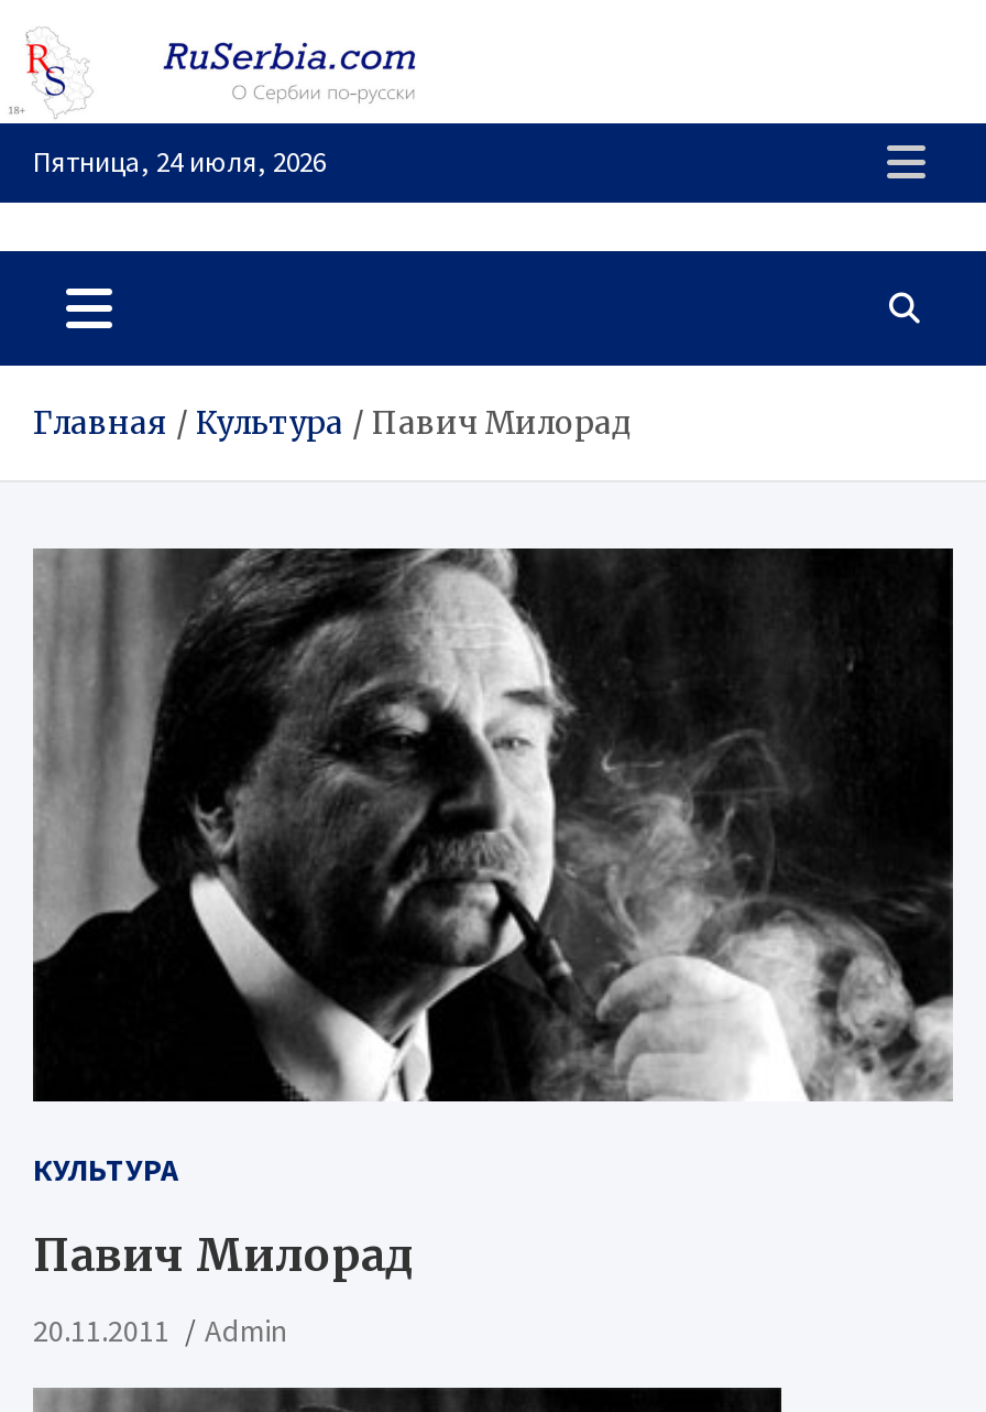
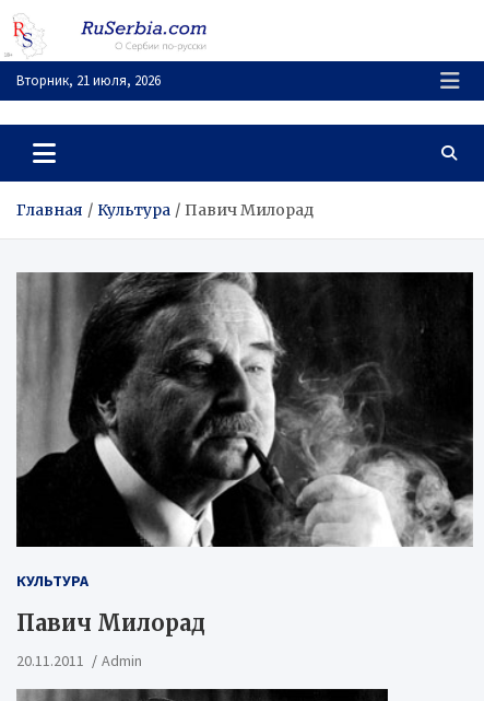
[33,143,326,181] Пятница, 24 июля, 2026 -> [16,71,161,90] Вторник, 21 июля, 2026

